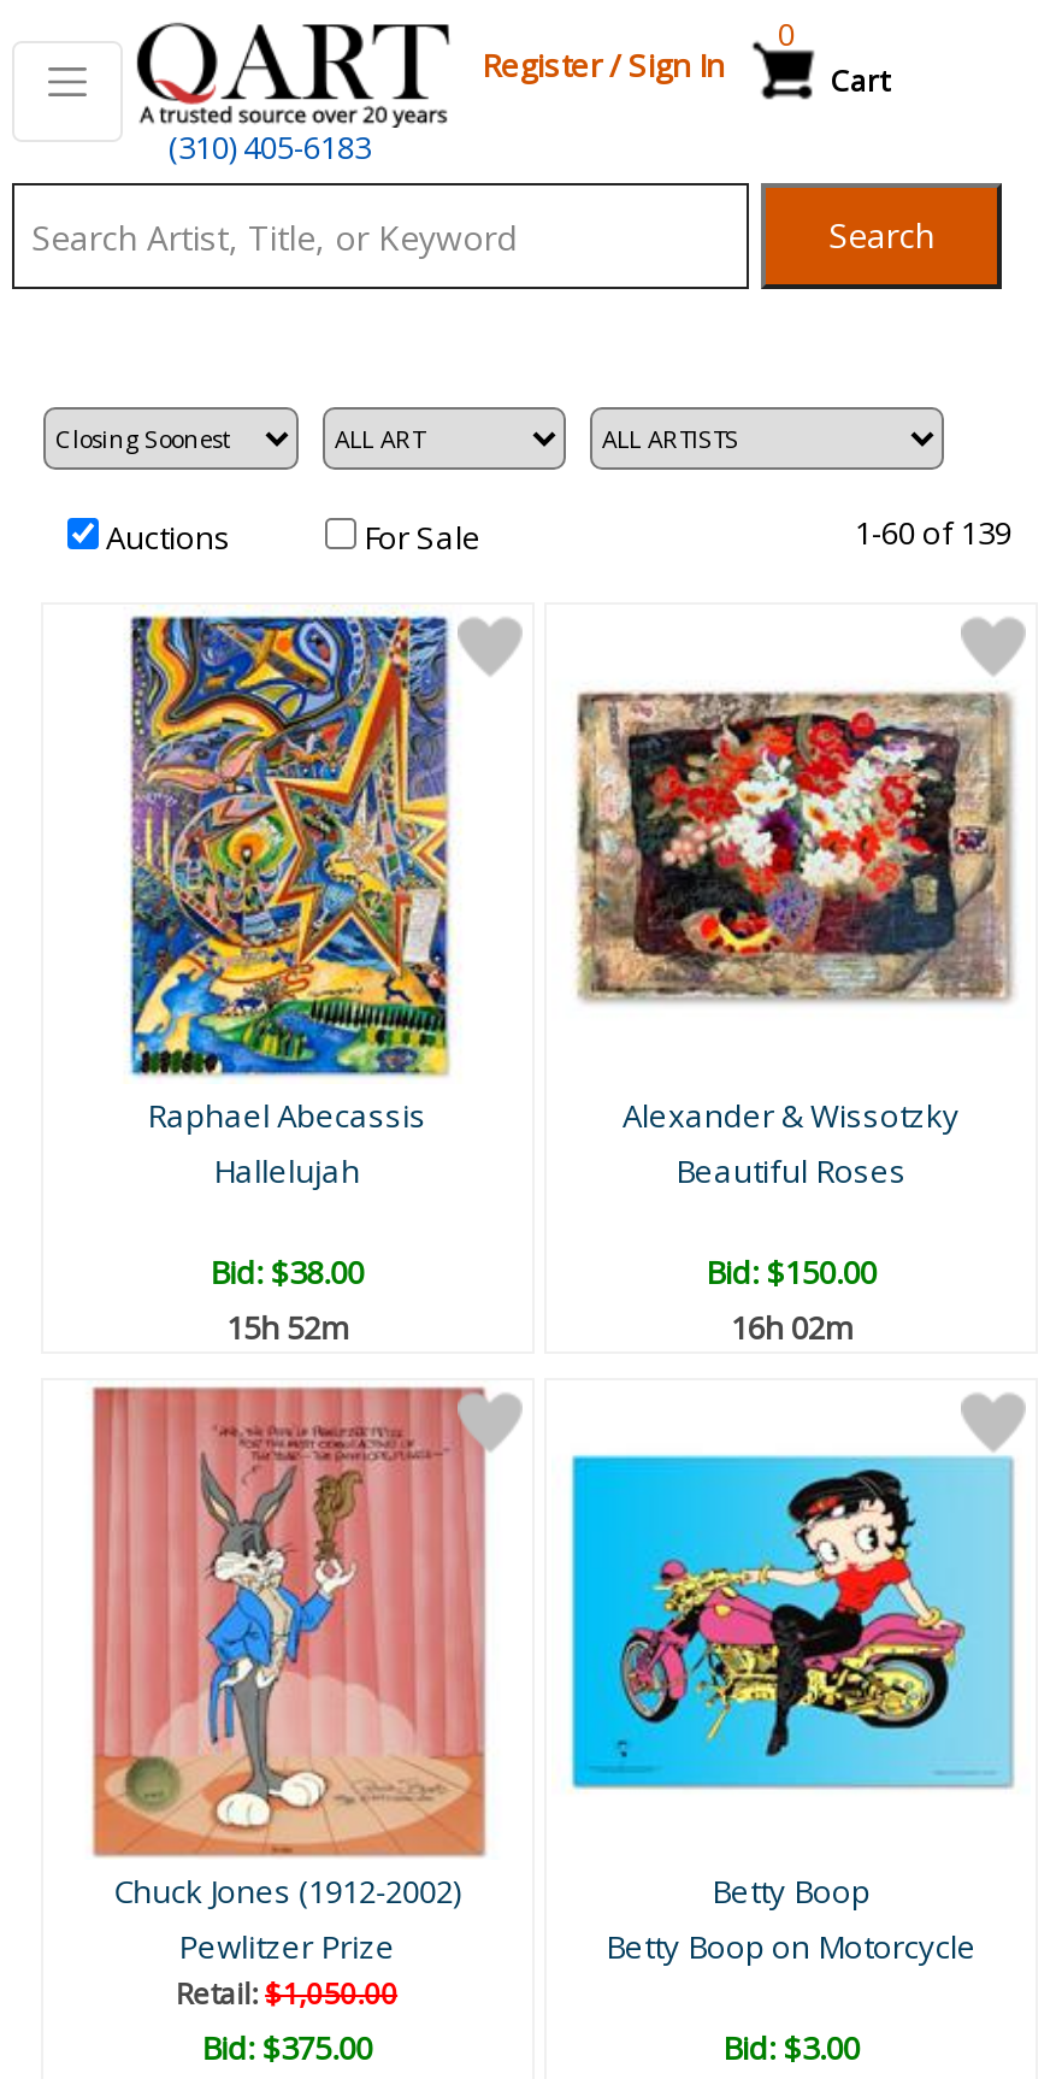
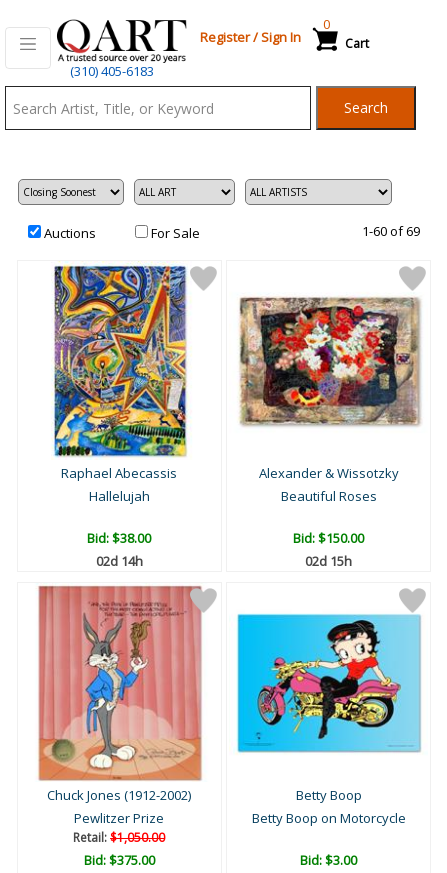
[855,511,1011,555] 1-60 of 139 -> [362,222,420,240] 1-60 of 69
[227,1306,347,1350] 15h 52m -> [96,552,143,570] 02d 14h
[731,1306,851,1350] 16h 02m -> [305,552,352,570] 02d 15h

